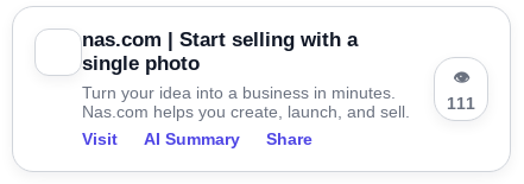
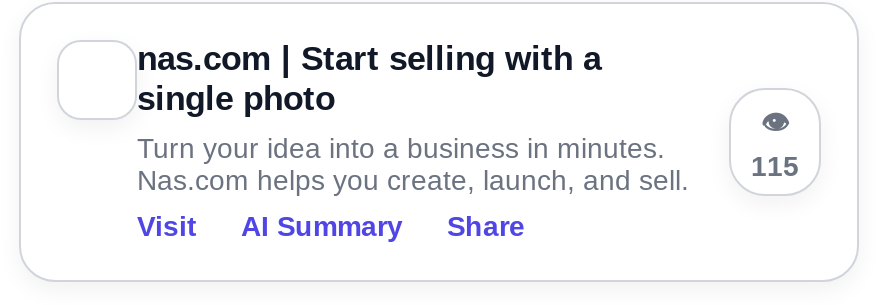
[82,94,475,121] Nas.com helps you create, launch, and sell. 111 -> [137,150,799,196] Nas.com helps you create, launch, and sell. 115

